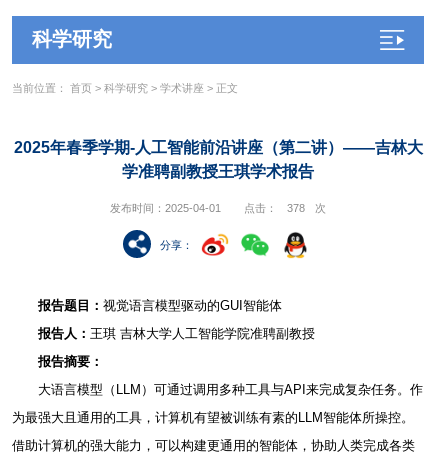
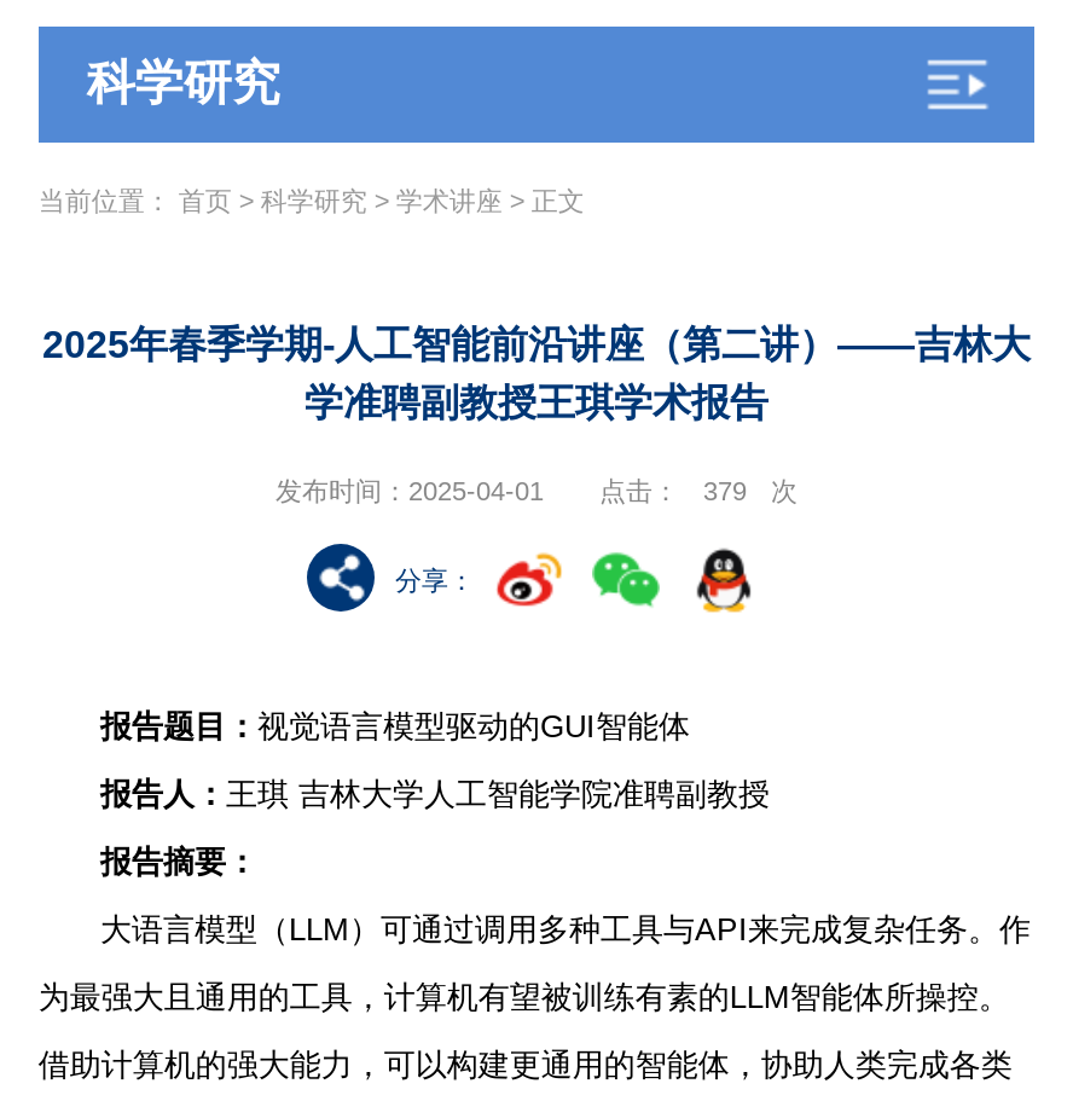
[110,202,326,214] 发布时间：2025-04-01 点击： 378 次 -> [275,476,797,505] 发布时间：2025-04-01 点击： 379 次

